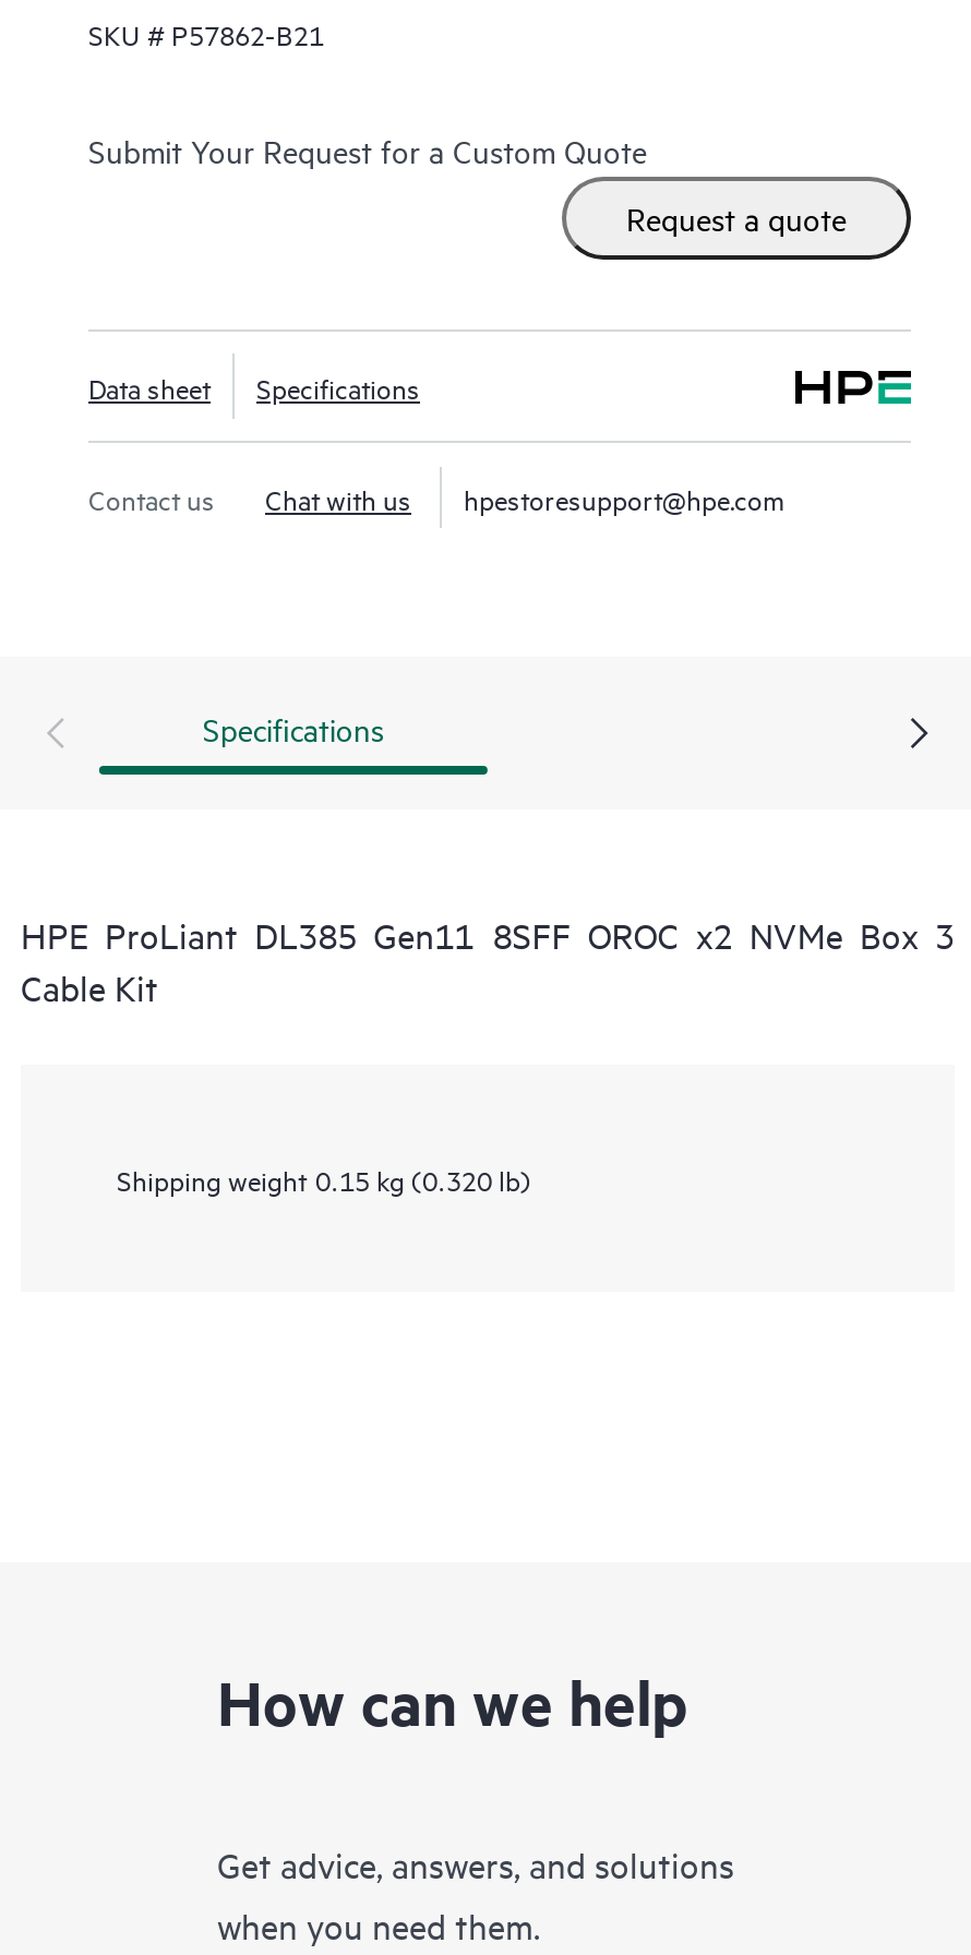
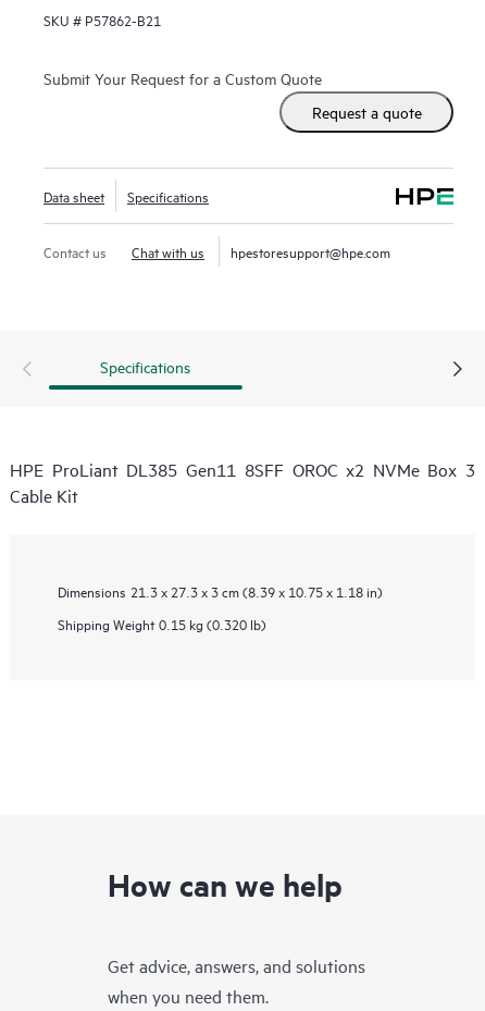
[117,1158,531,1197] Shipping weight 0.15 kg (0.320 lb) -> [58,581,383,633] Dimensions 21.3 x 27.3 x 3 cm (8.39 x 10.75 x 1.18 in) | Shipping Weight 0.15 kg (0.320 lb)

